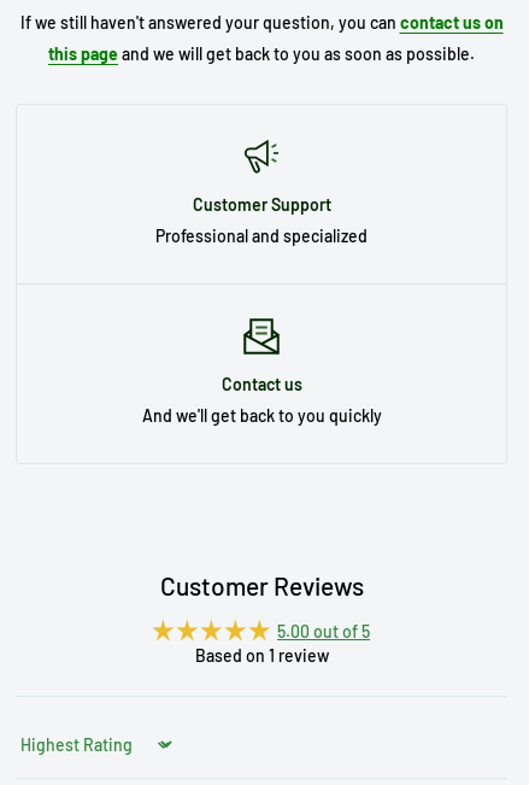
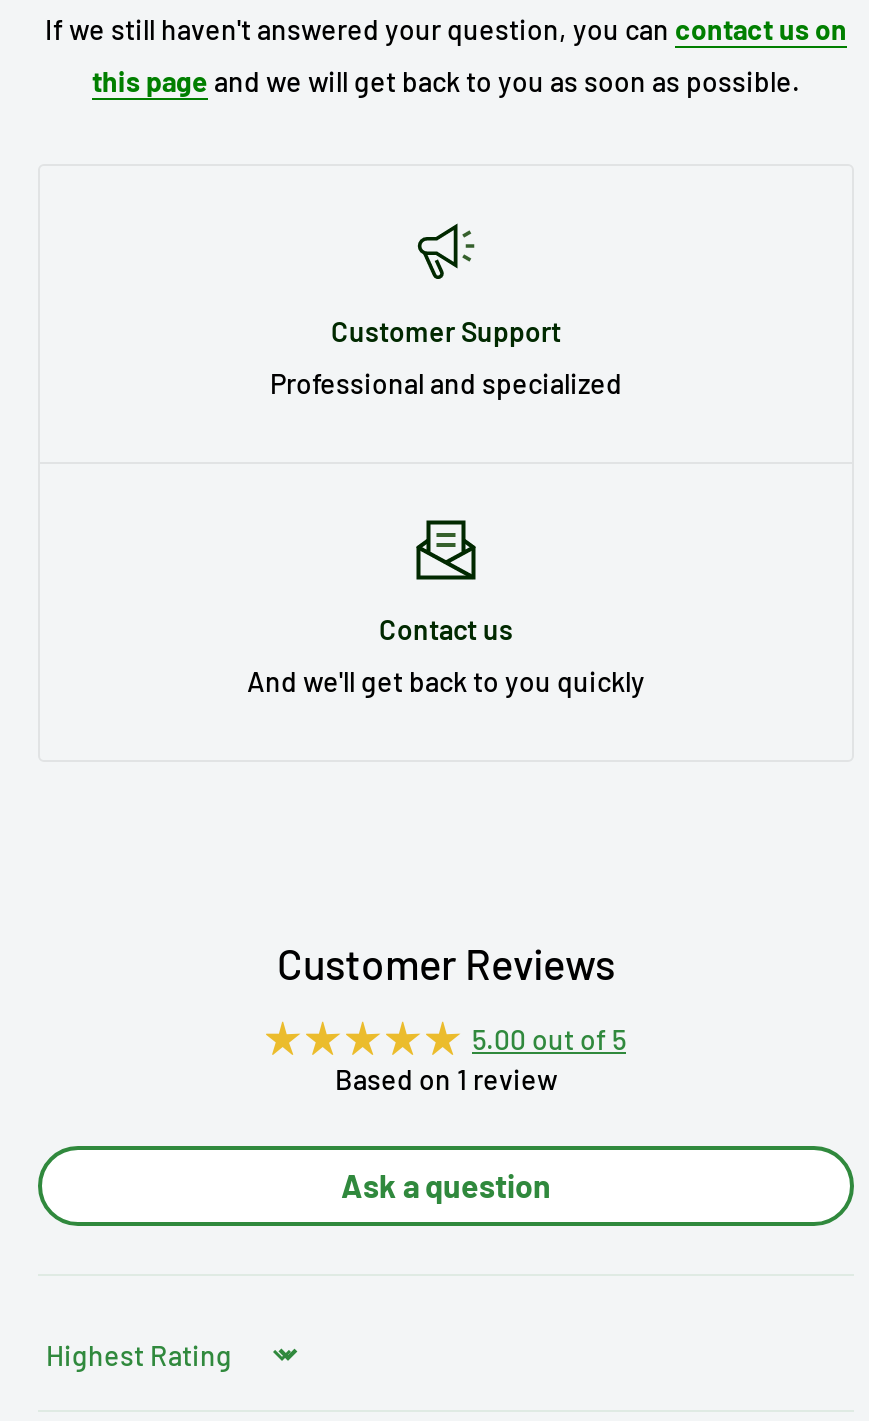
none -> [341,1167,551,1205] Ask a question

